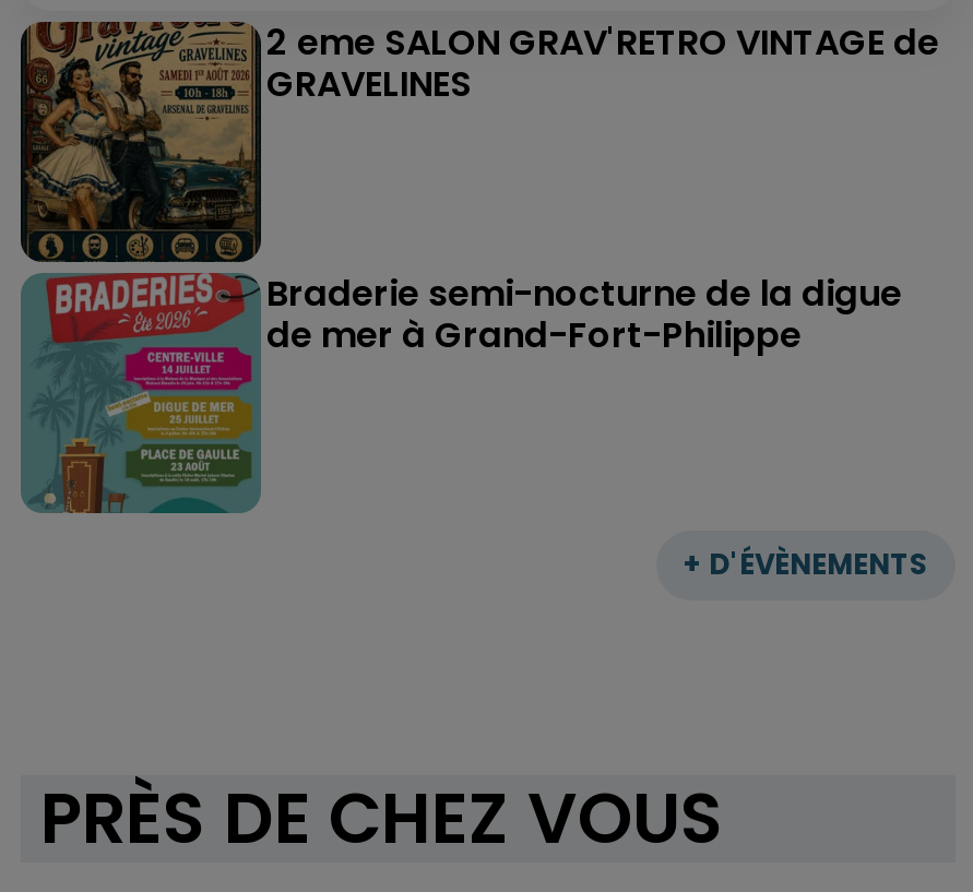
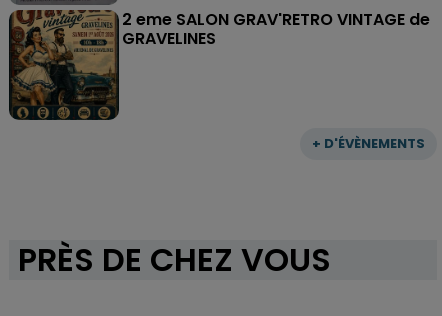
[23,269,902,515] [image] | Braderie semi-nocturne de la digue | de mer à Grand-Fort-Philippe -> none

